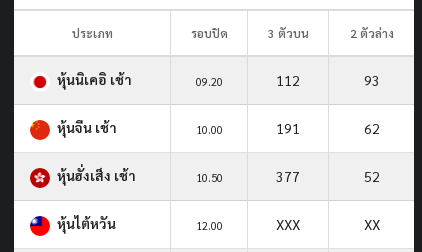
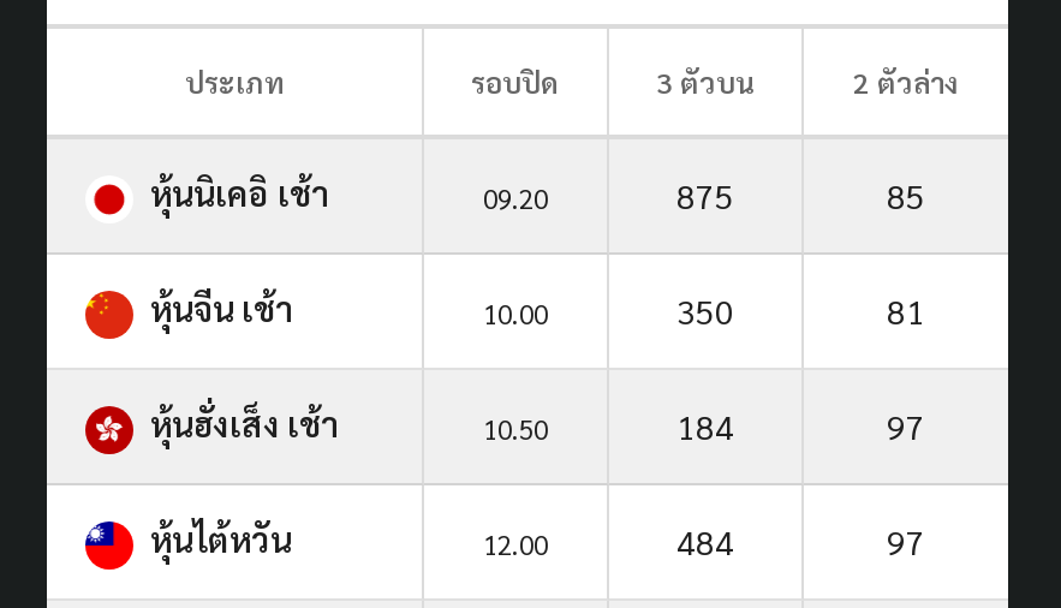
[276,71,300,89] 112 -> [676,173,734,216] 875
[363,71,379,89] 93 -> [887,173,925,216] 85
[276,119,300,137] 191 -> [676,288,734,331] 350
[363,119,379,137] 62 -> [887,288,925,331] 81
[276,167,300,185] 377 -> [676,403,734,447] 184
[363,167,379,185] 52 -> [887,403,925,447] 97
[276,215,379,233] XXX | XX -> [676,519,925,562] 484 | 97

